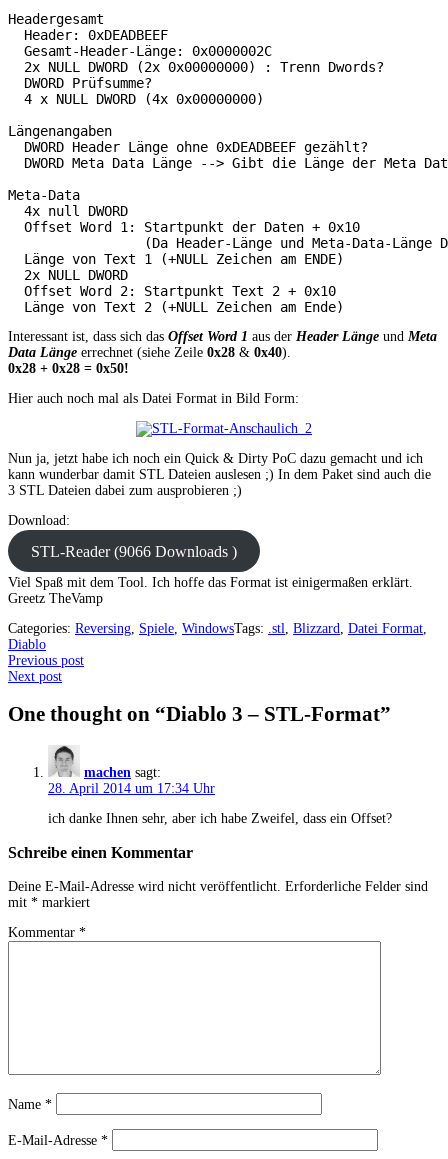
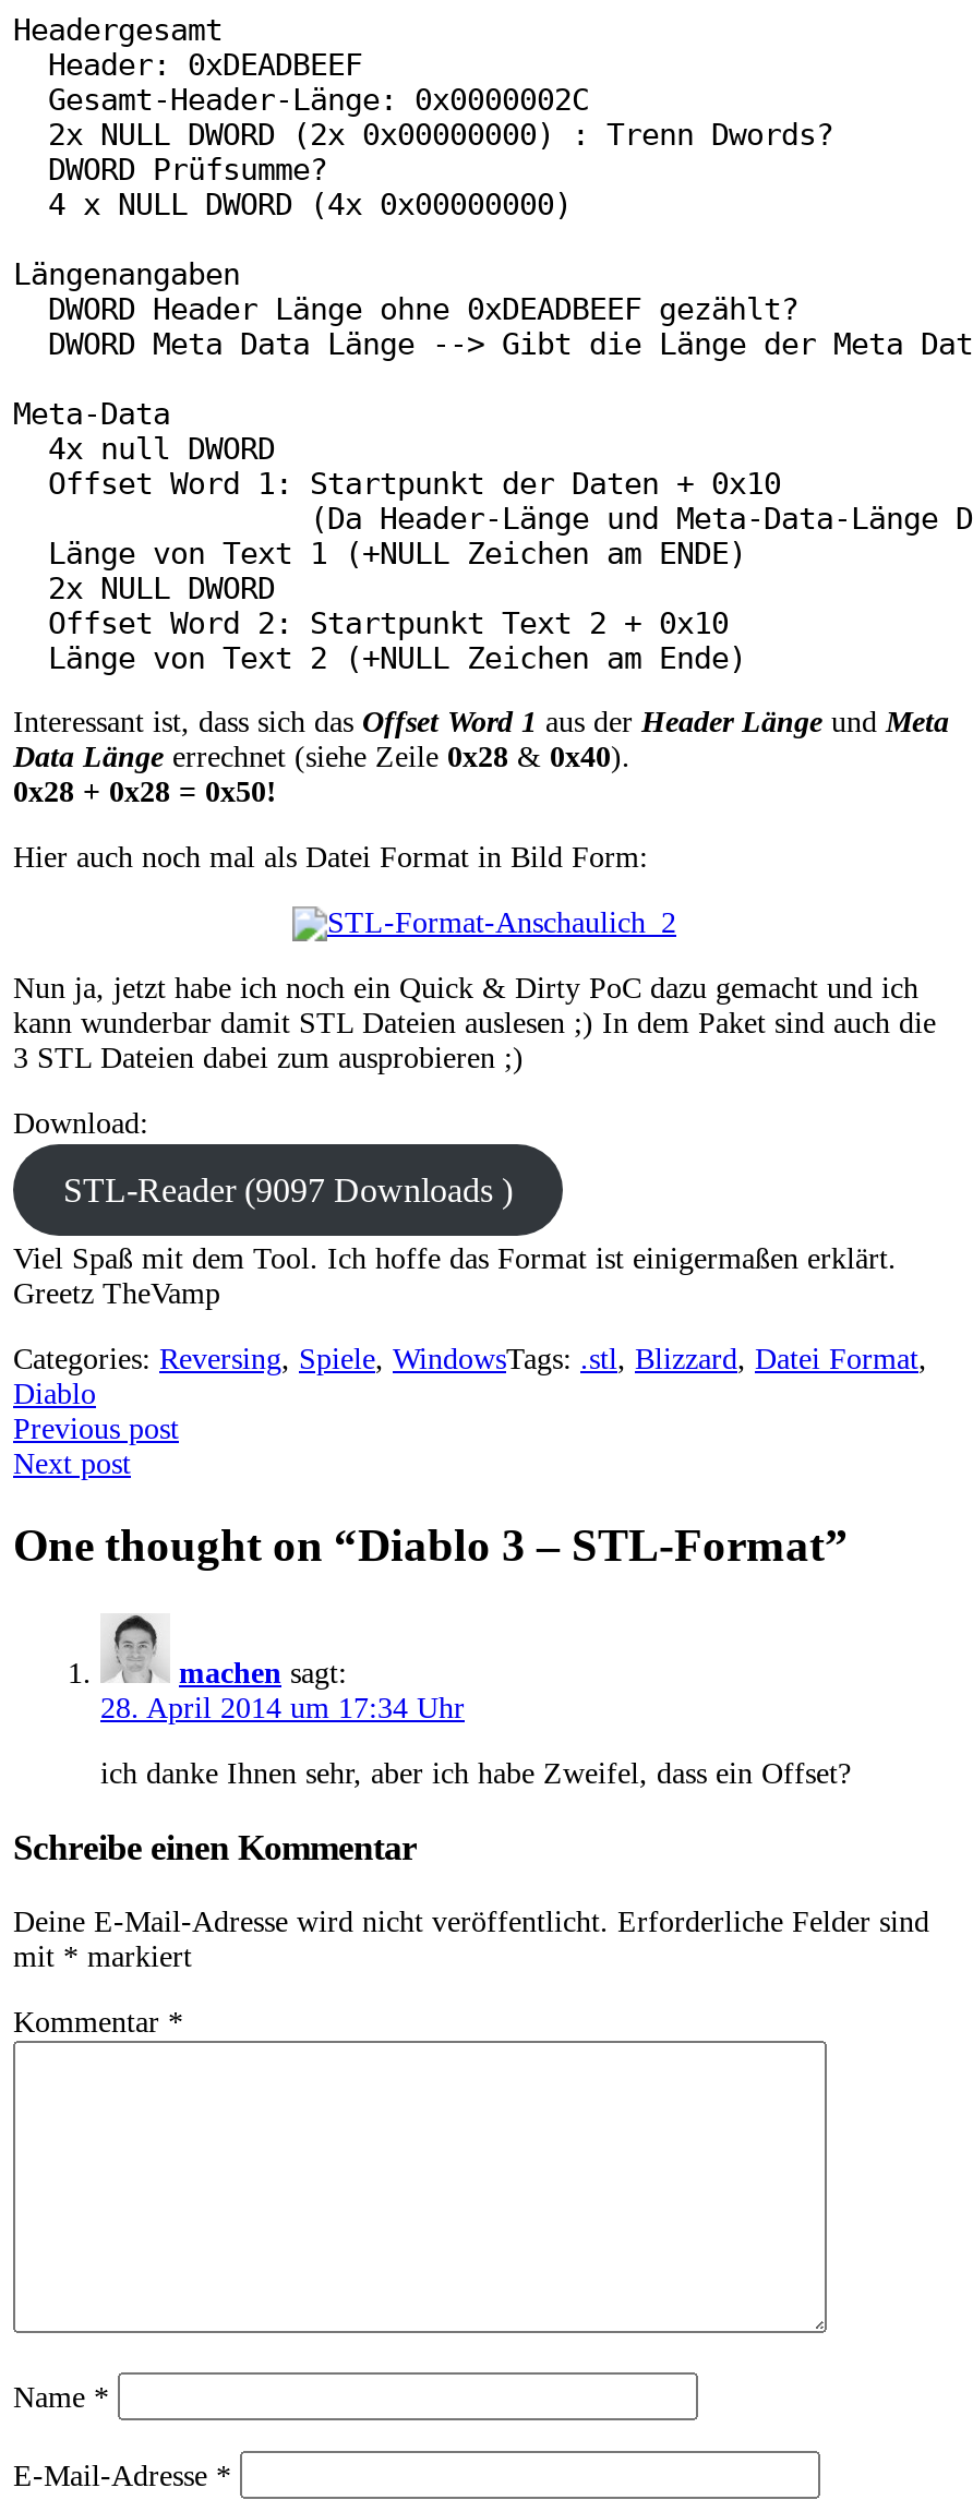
[31,543,237,560] STL-Reader (9066 Downloads ) -> [63,1172,513,1209] STL-Reader (9097 Downloads )

